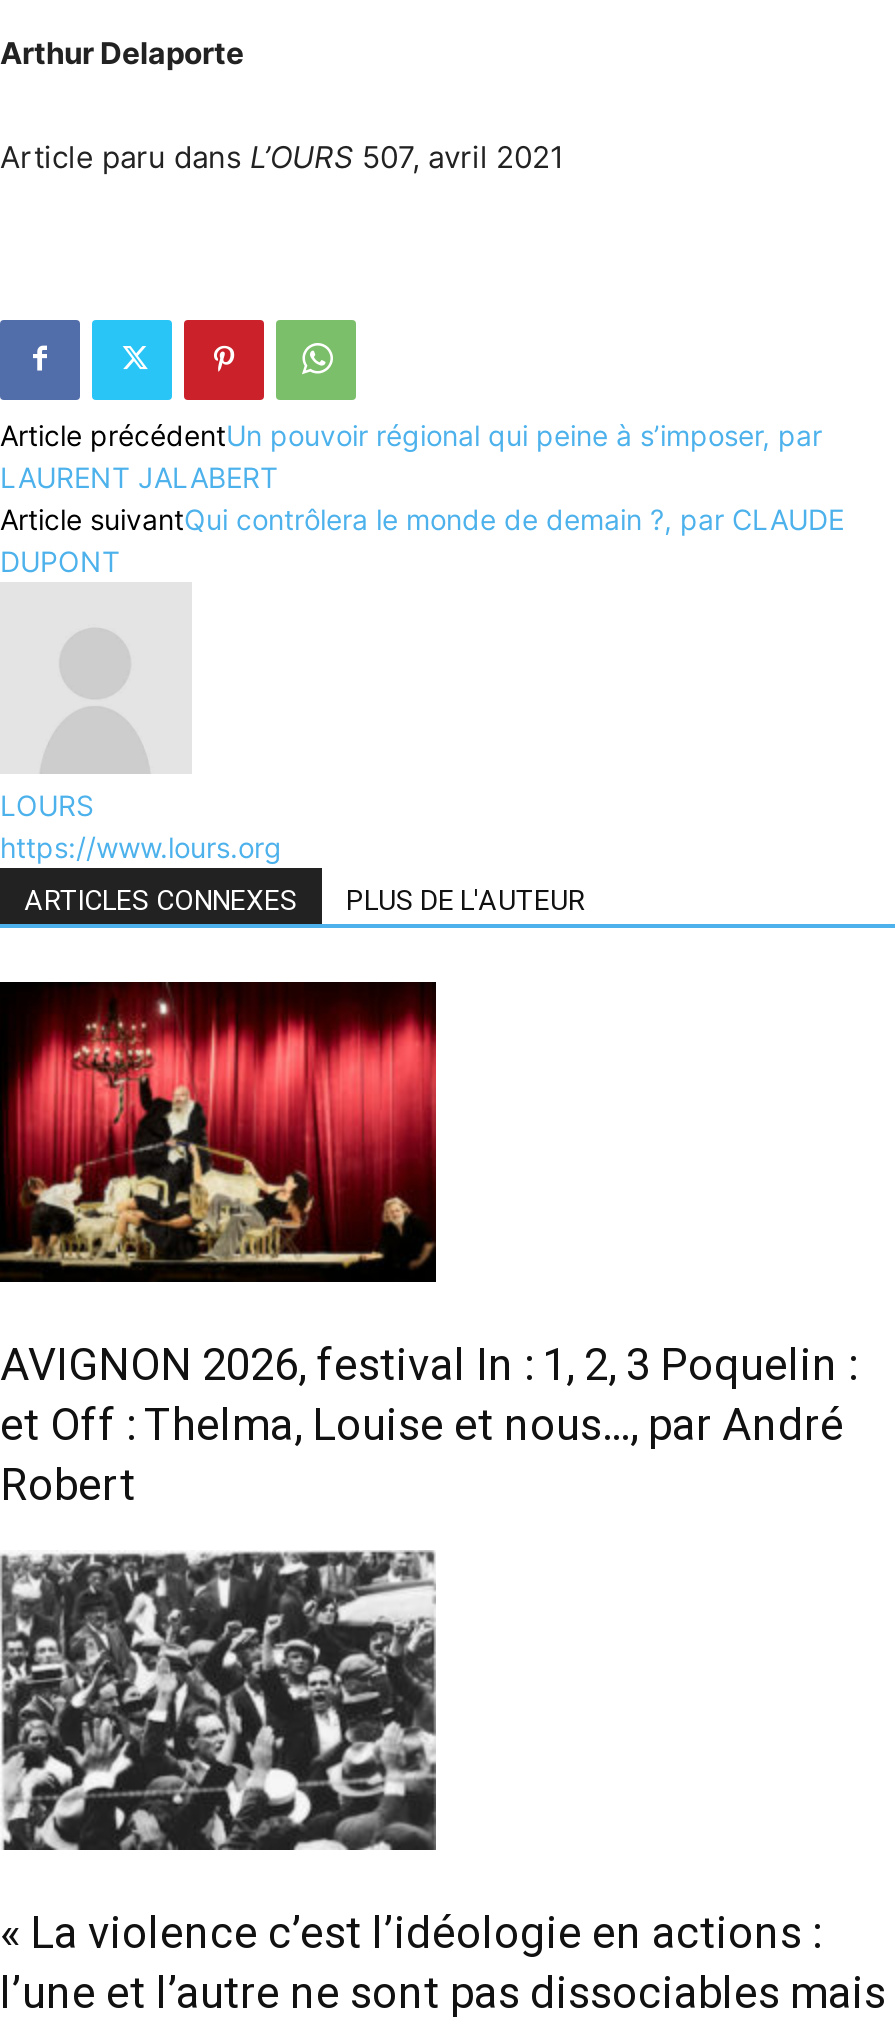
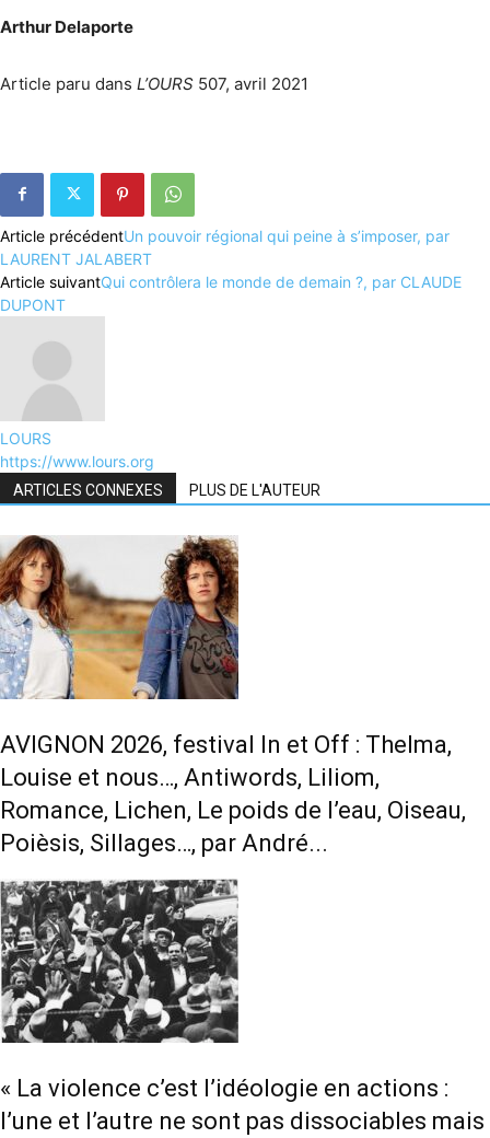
[0,980,856,1510] [image] | AVIGNON 2026, festival In : 1, 2, 3 Poquelin : | et Off : Thelma, Louise et nous…, par André | Robert -> [0,534,466,857] [image] | AVIGNON 2026, festival In et Off : Thelma, | Louise et nous…, Antiwords, Liliom, | Romance, Lichen, Le poids de l’eau, Oiseau, | Poièsis, Sillages…, par André...

